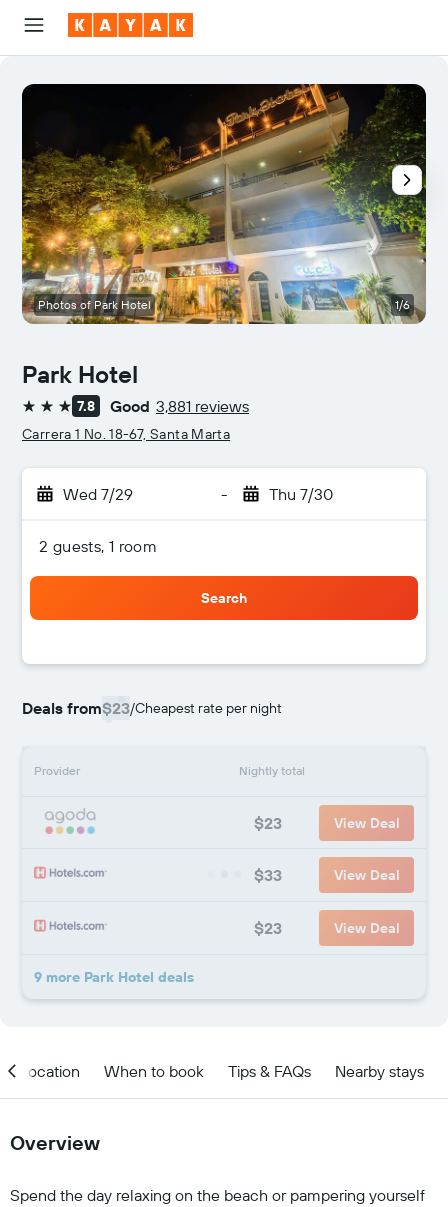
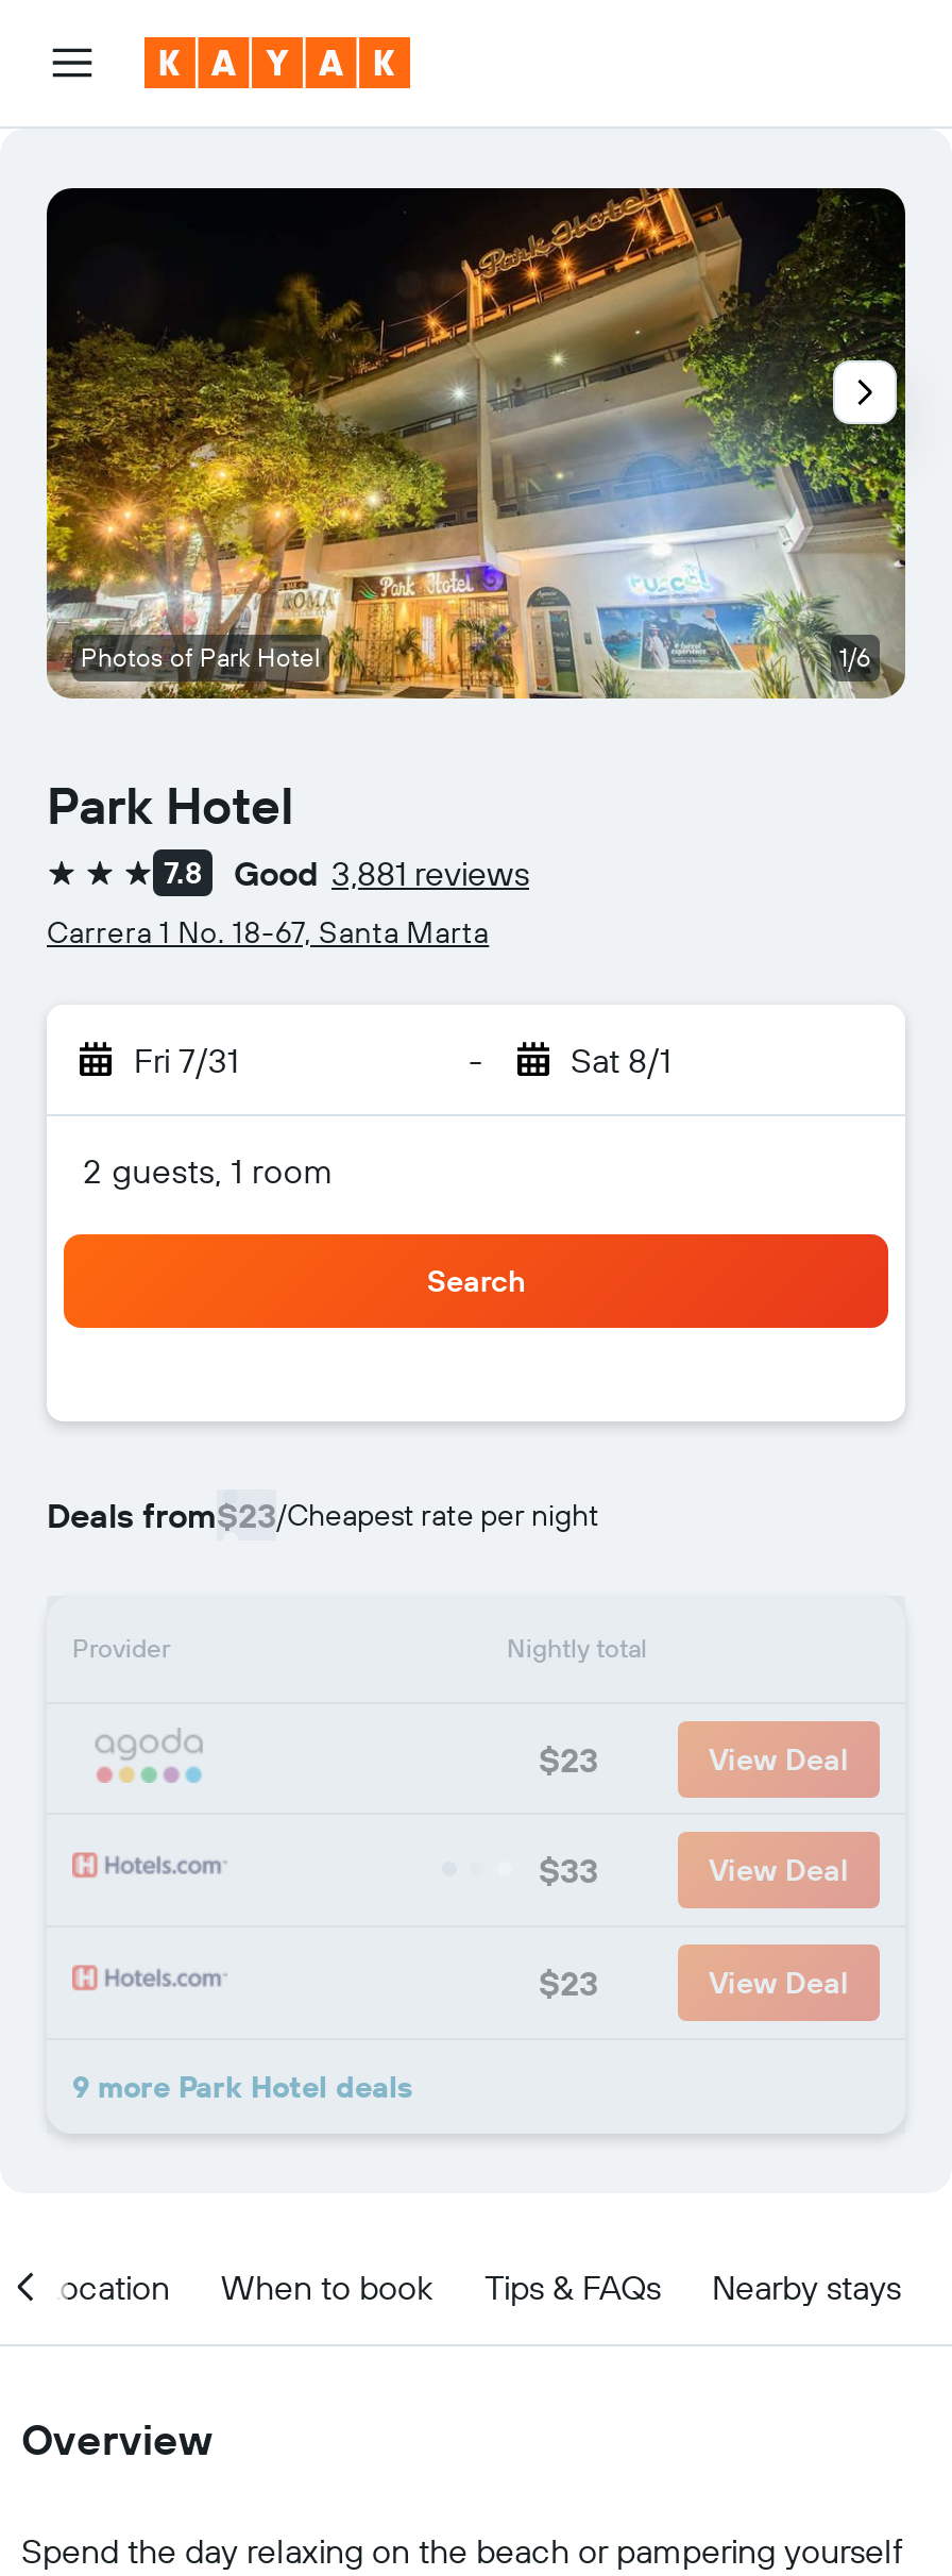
[63,484,133,504] Wed 7/29 -> [134,1039,238,1081] Fri 7/31
[268,484,332,504] Thu 7/30 -> [571,1039,670,1081] Sat 8/1

